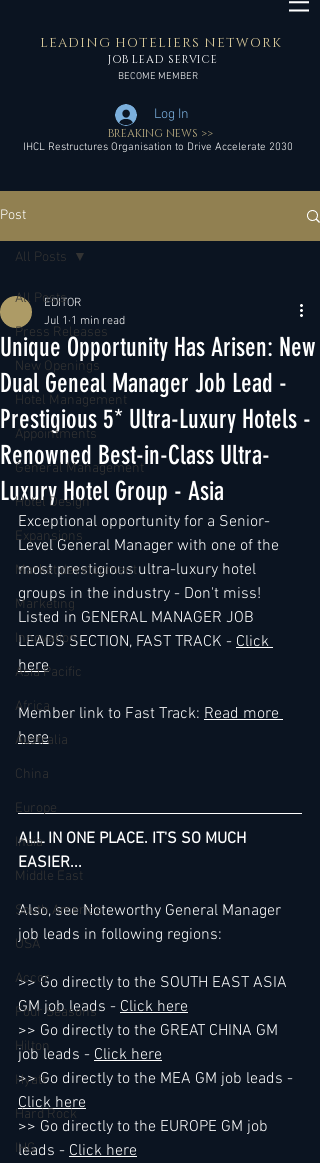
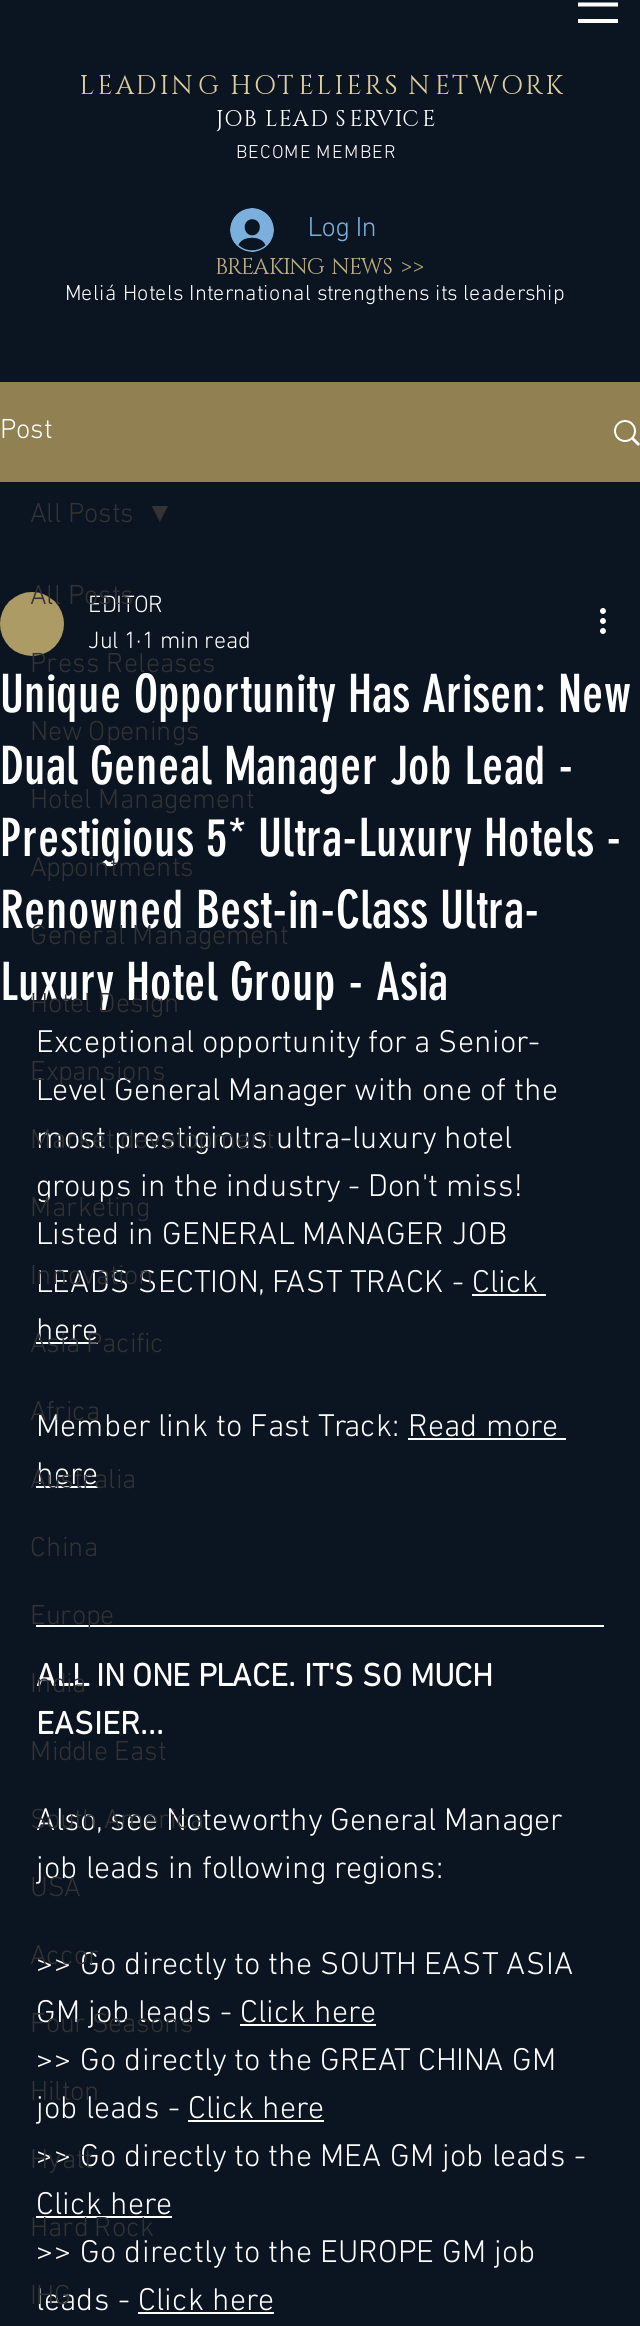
[22,141,292,154] IHCL Restructures Organisation to Drive Accelerate 2030 -> [65,282,565,308] Meliá Hotels International strengthens its leadership

